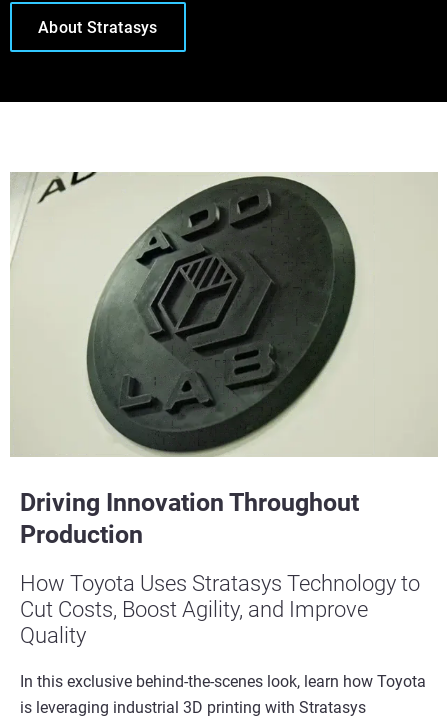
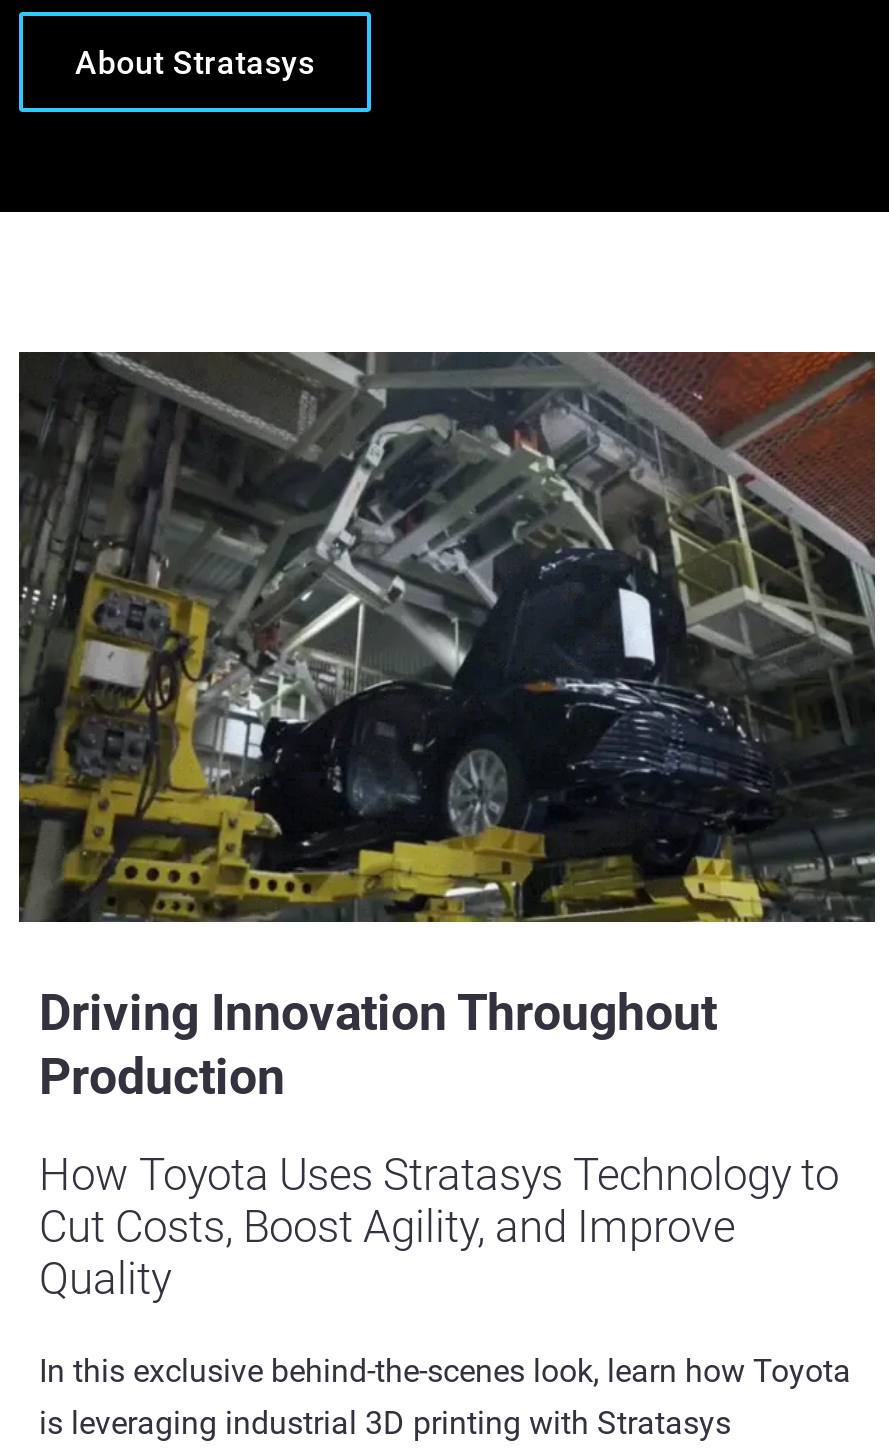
[10,172,438,457] [image] -> [17,350,877,924] [image]

